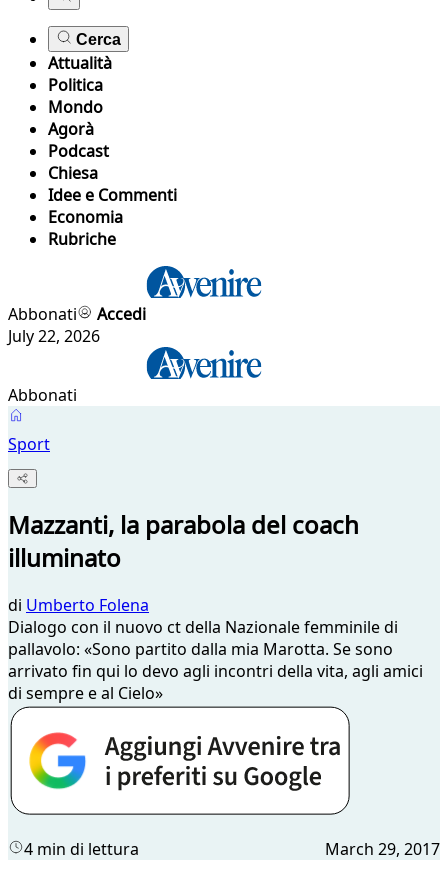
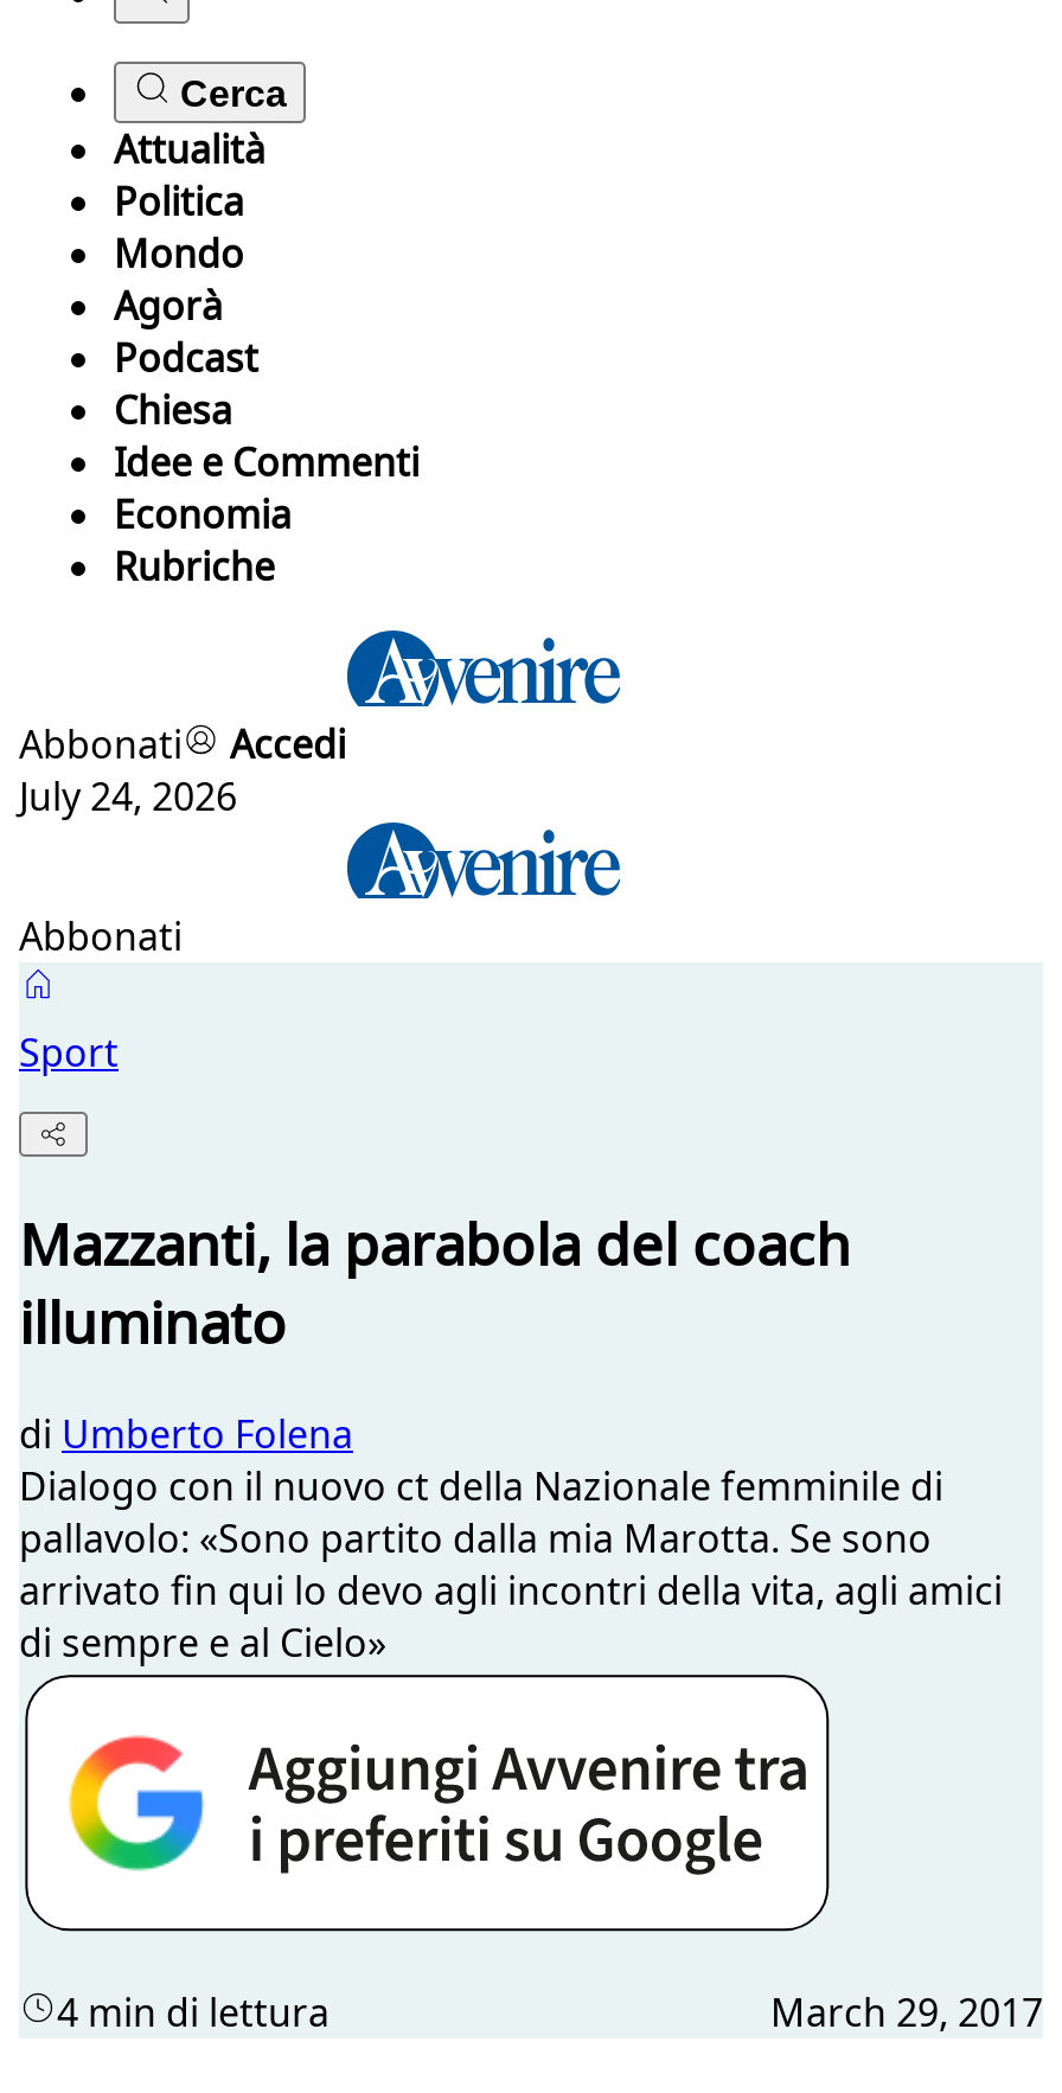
[8,325,100,347] July 22, 2026 -> [19,770,237,823] July 24, 2026

